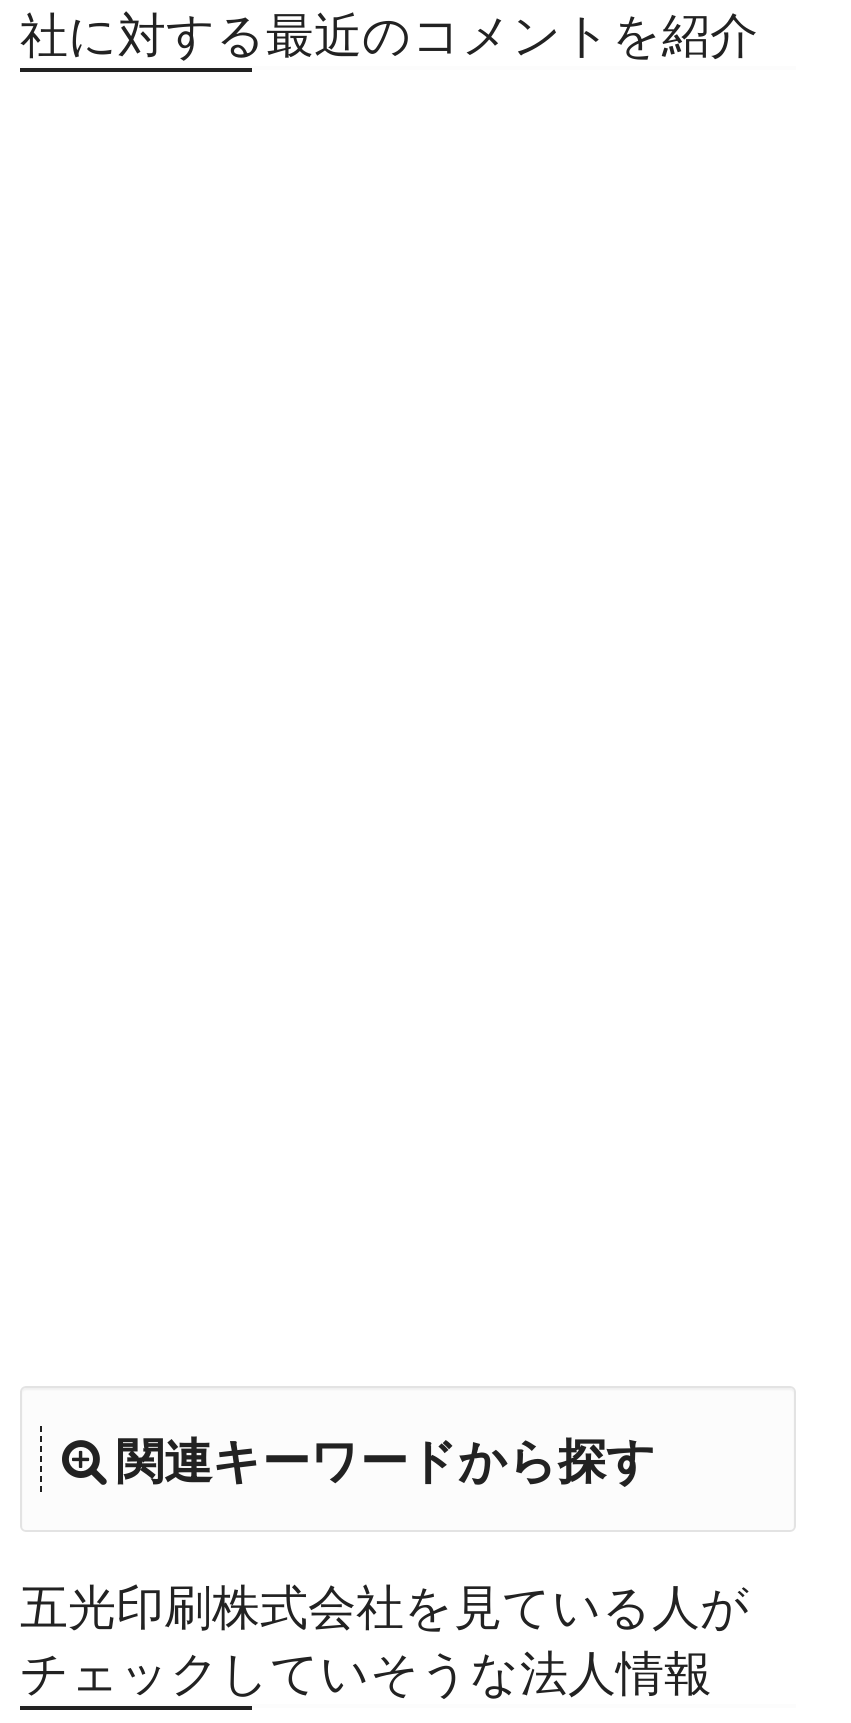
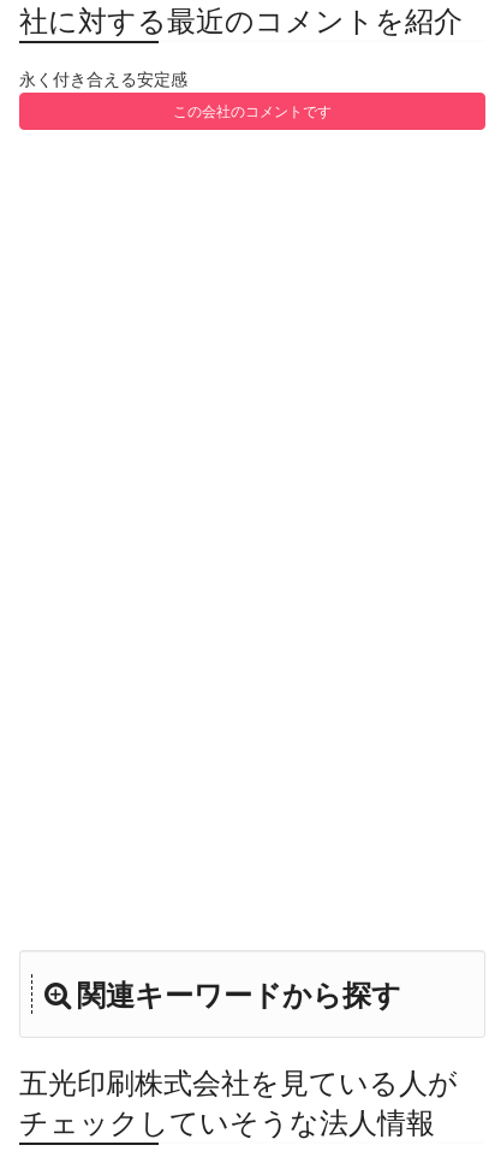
none -> [19,69,332,120] 永く付き合える安定感 | この会社のコメントです

